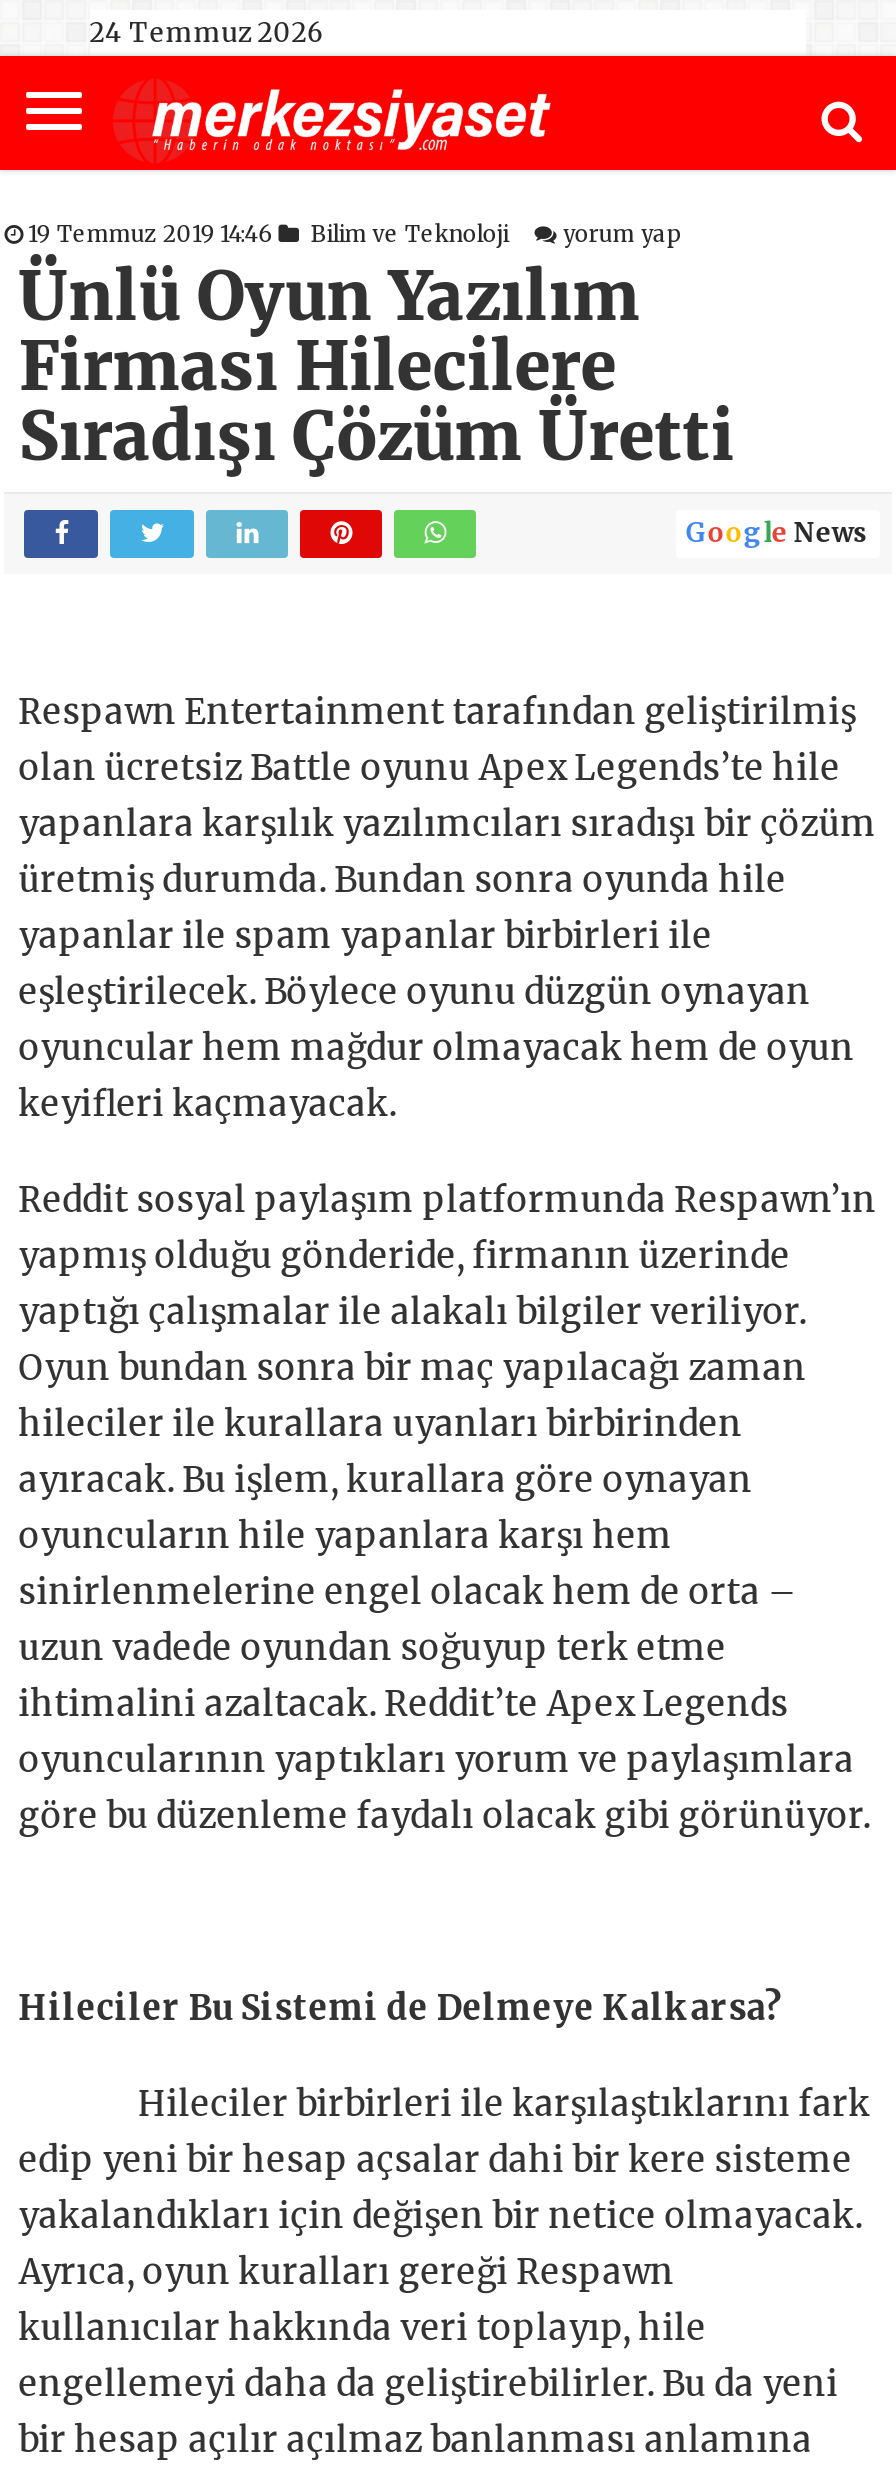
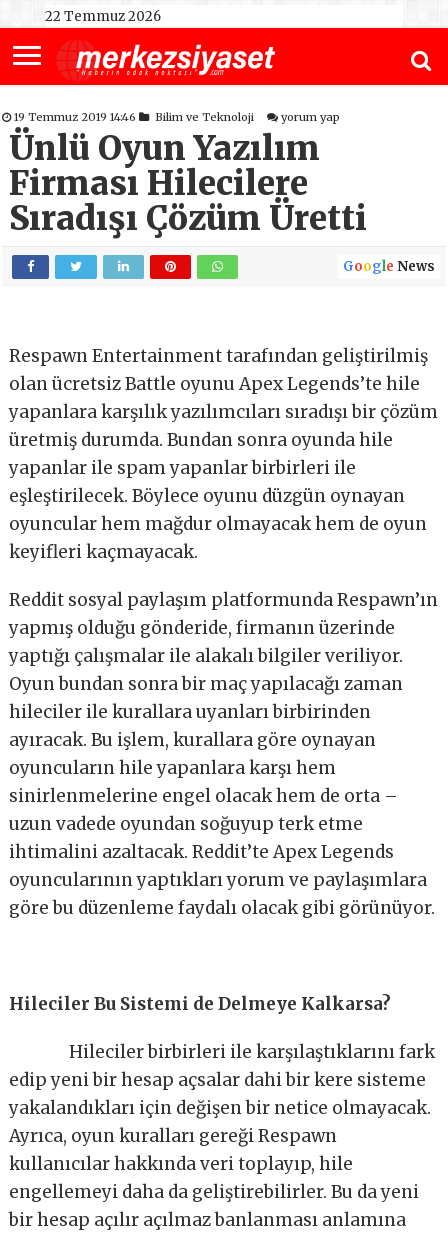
[90,16,324,50] 24 Temmuz 2026 -> [45,8,161,25] 22 Temmuz 2026

